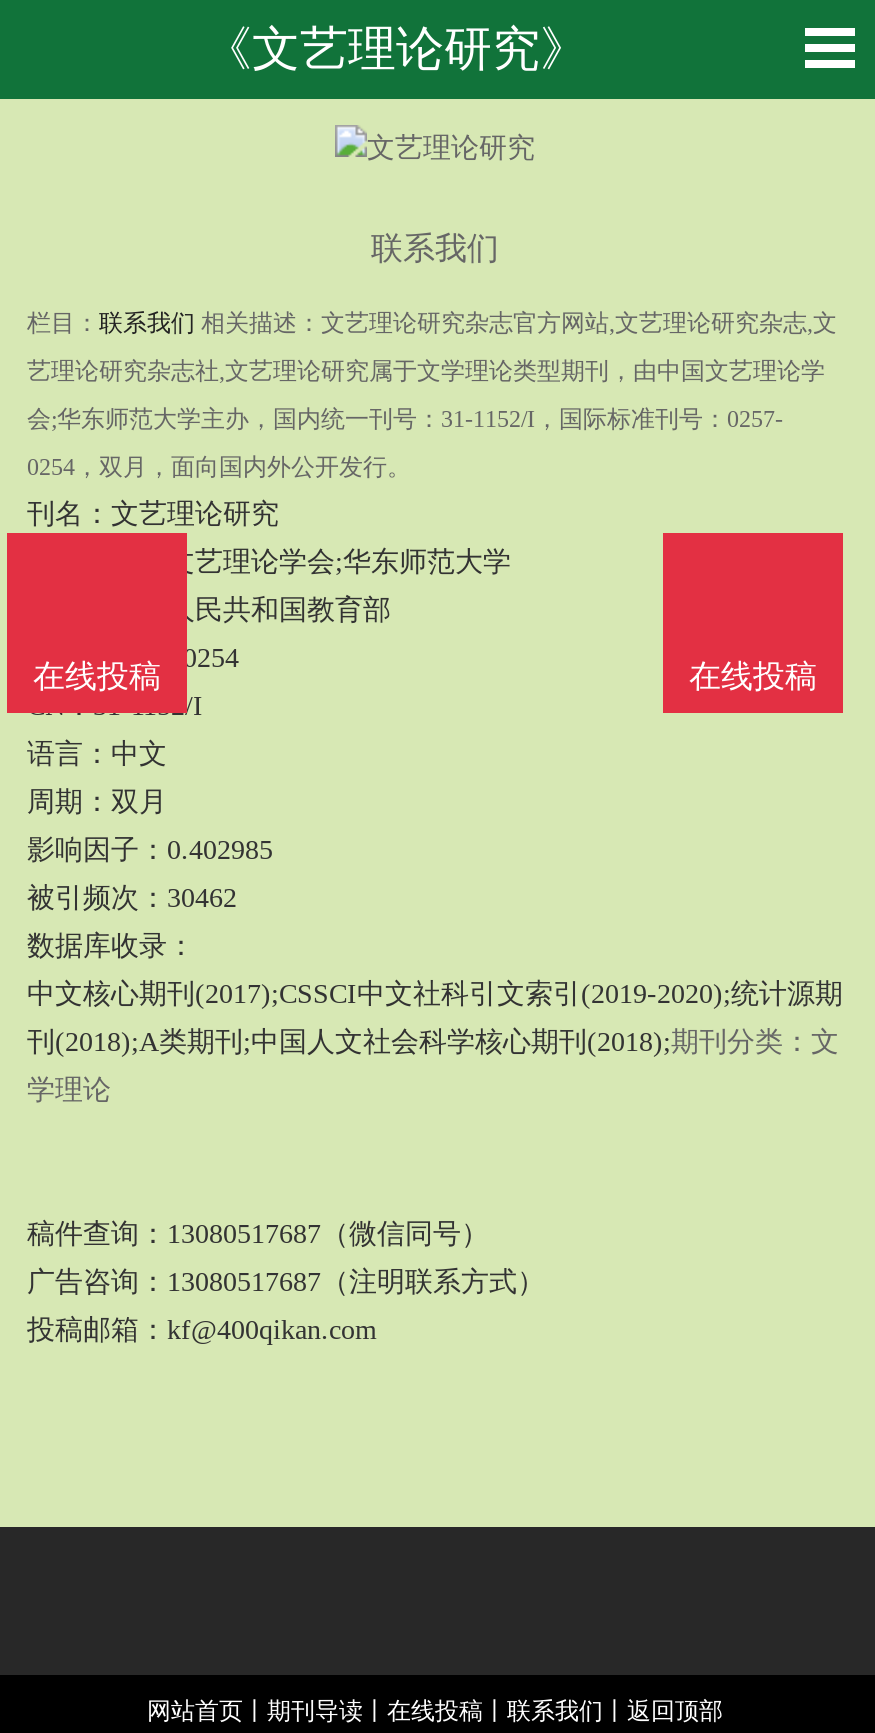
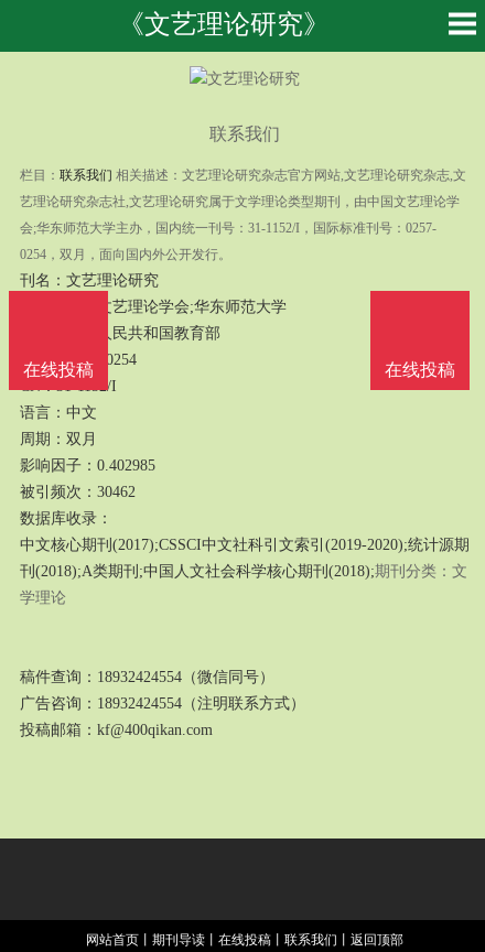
[27,1219,489,1249] 稿件查询：13080517687（微信同号） -> [20,669,274,685] 稿件查询：18932424554（微信同号）
[27,1267,545,1297] 广告咨询：13080517687（注明联系方式） -> [20,695,305,712] 广告咨询：18932424554（注明联系方式）

